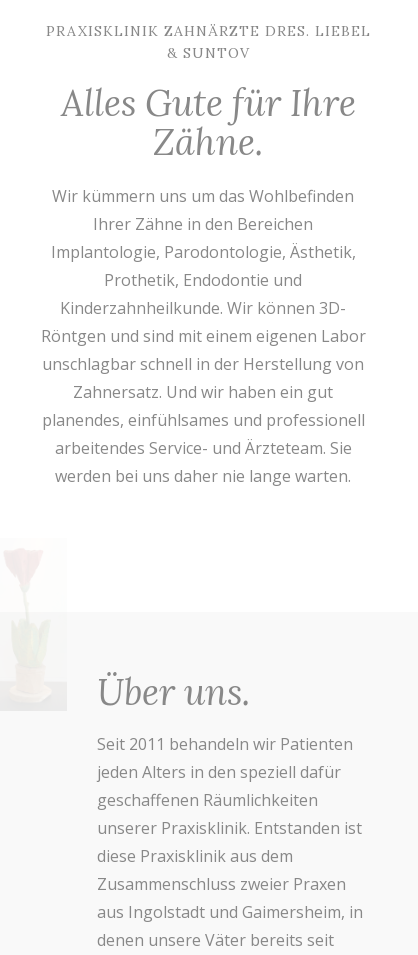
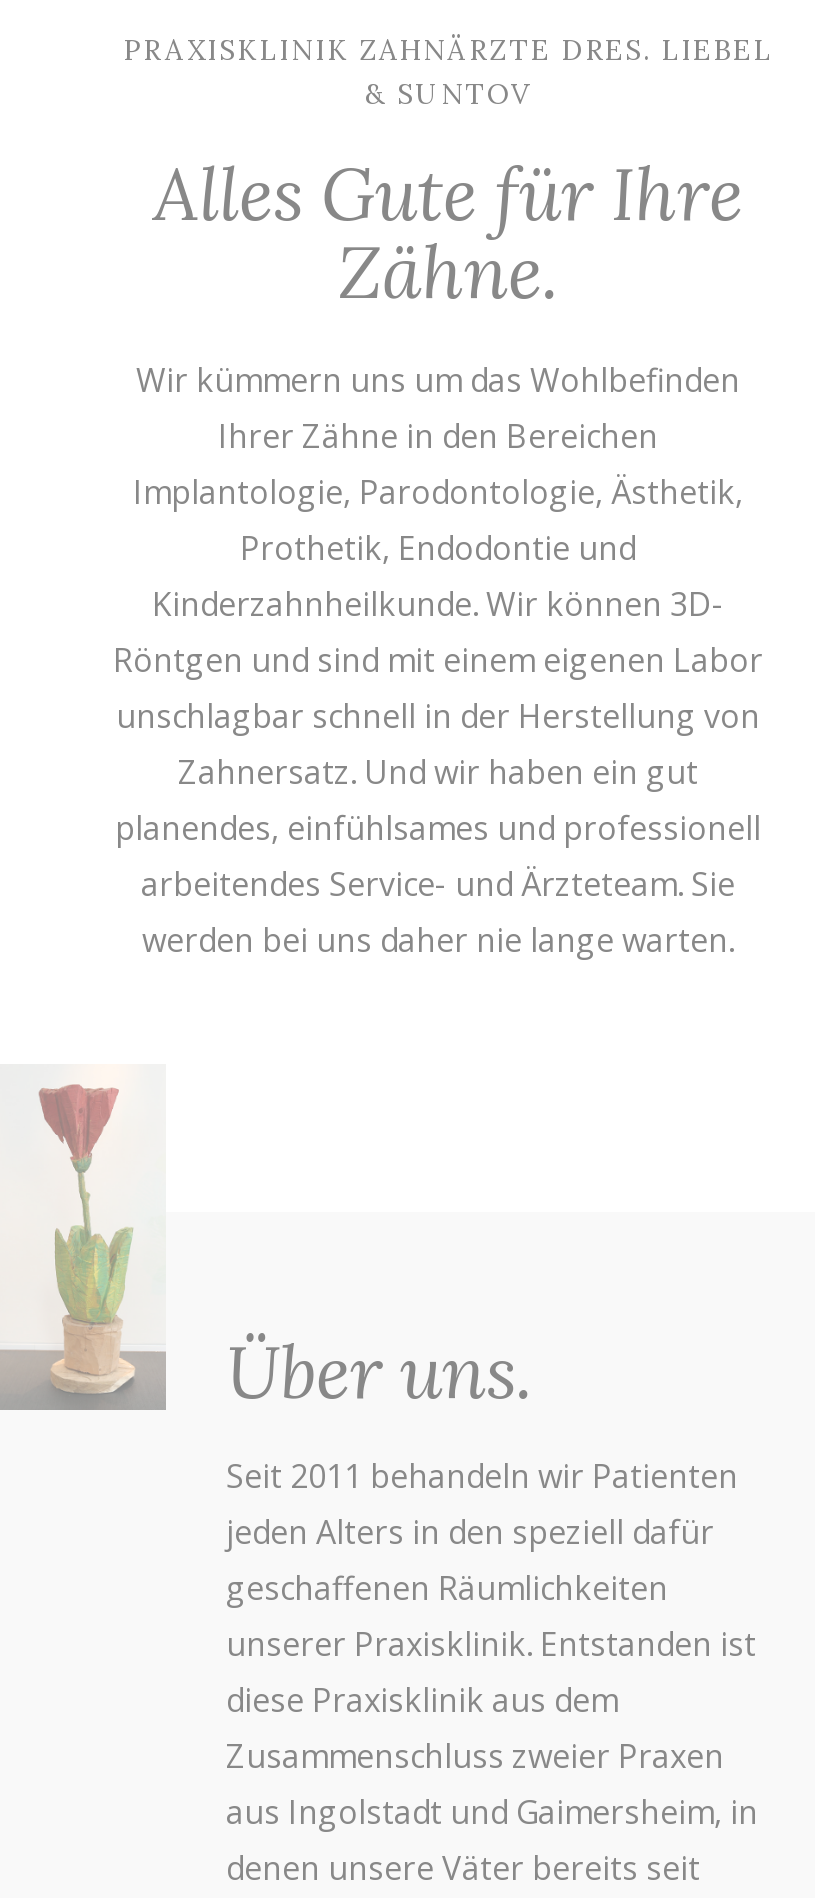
none -> [6,1066,168,1412] [image]

